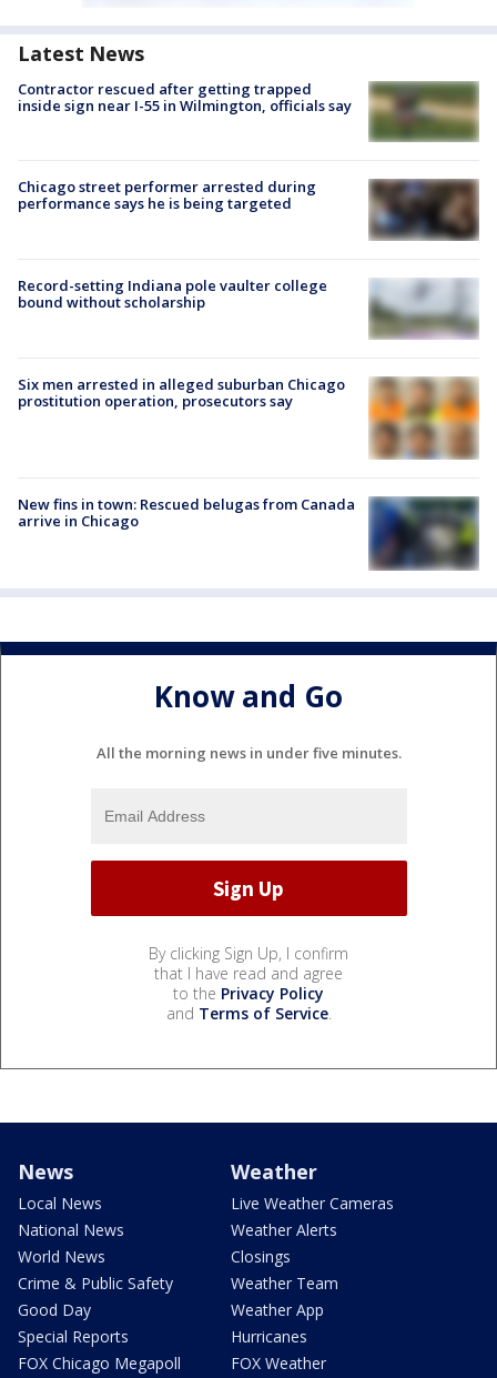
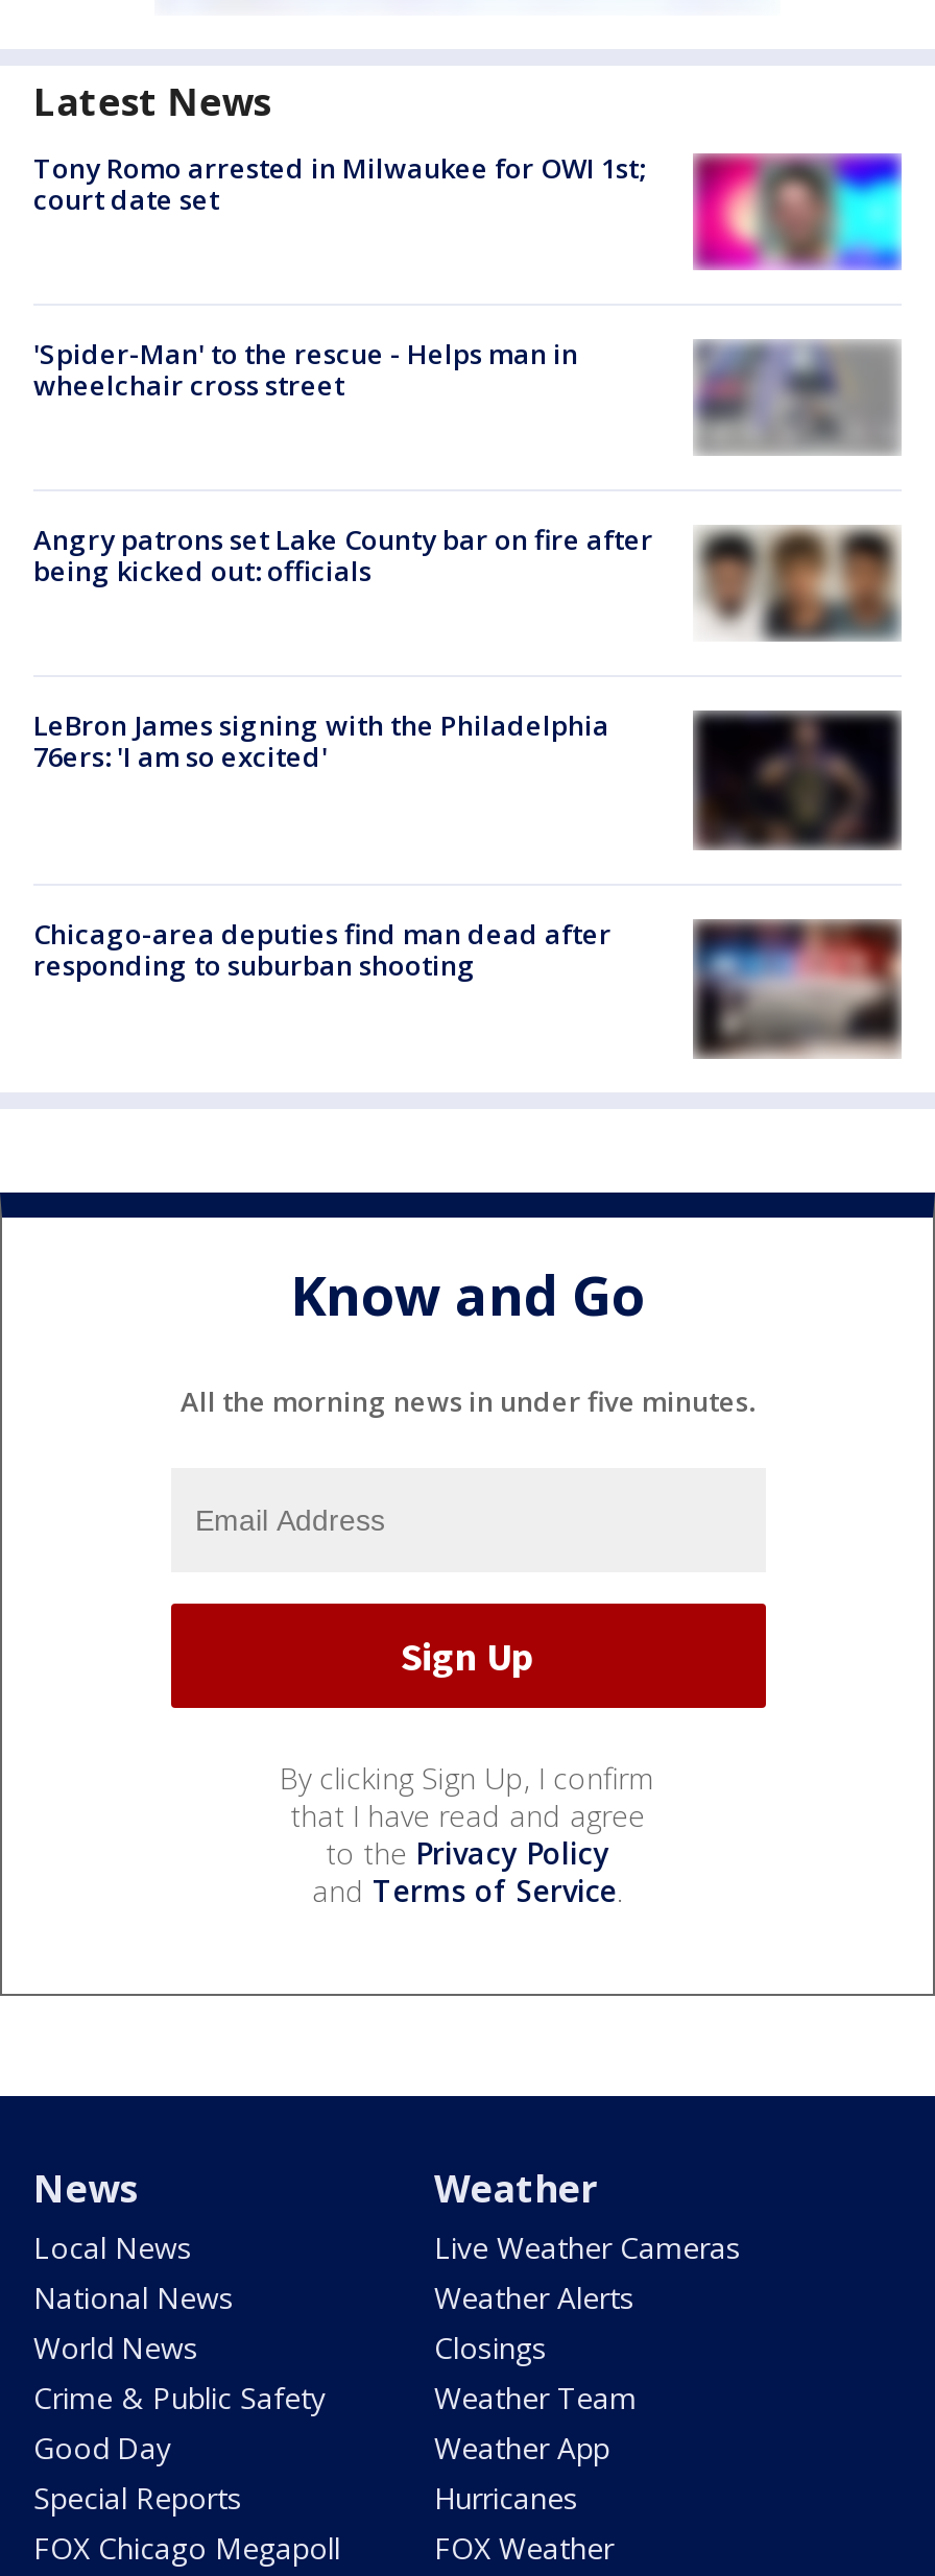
[18,79,480,143] [image] | Contractor rescued after getting trapped | inside sign near I-55 in Wilmington, officials say -> [33,148,904,271] [image] | Tony Romo arrested in Milwaukee for OWI 1st; | court date set
[18,176,316,213] Chicago street performer arrested during | performance says he is being targeted -> [33,334,578,403] 'Spider-Man' to the rescue - Helps man in | wheelchair cross street
[369,179,478,240] [image] -> [697,338,897,449] [image]
[18,275,477,341] [image] | Record-setting Indiana pole vaulter college | bound without scholarship -> [33,521,900,643] [image] | Angry patrons set Lake County bar on fire after | being kicked out: officials
[18,374,480,460] [image] | Six men arrested in alleged suburban Chicago | prostitution operation, prosecutors say -> [33,707,904,851] [image] | LeBron James signing with the Philadelphia | 76ers: 'I am so excited'
[18,494,479,570] [image] | New fins in town: Rescued belugas from Canada | arrive in Chicago -> [33,915,900,1056] [image] | Chicago-area deputies find man dead after | responding to suburban shooting

